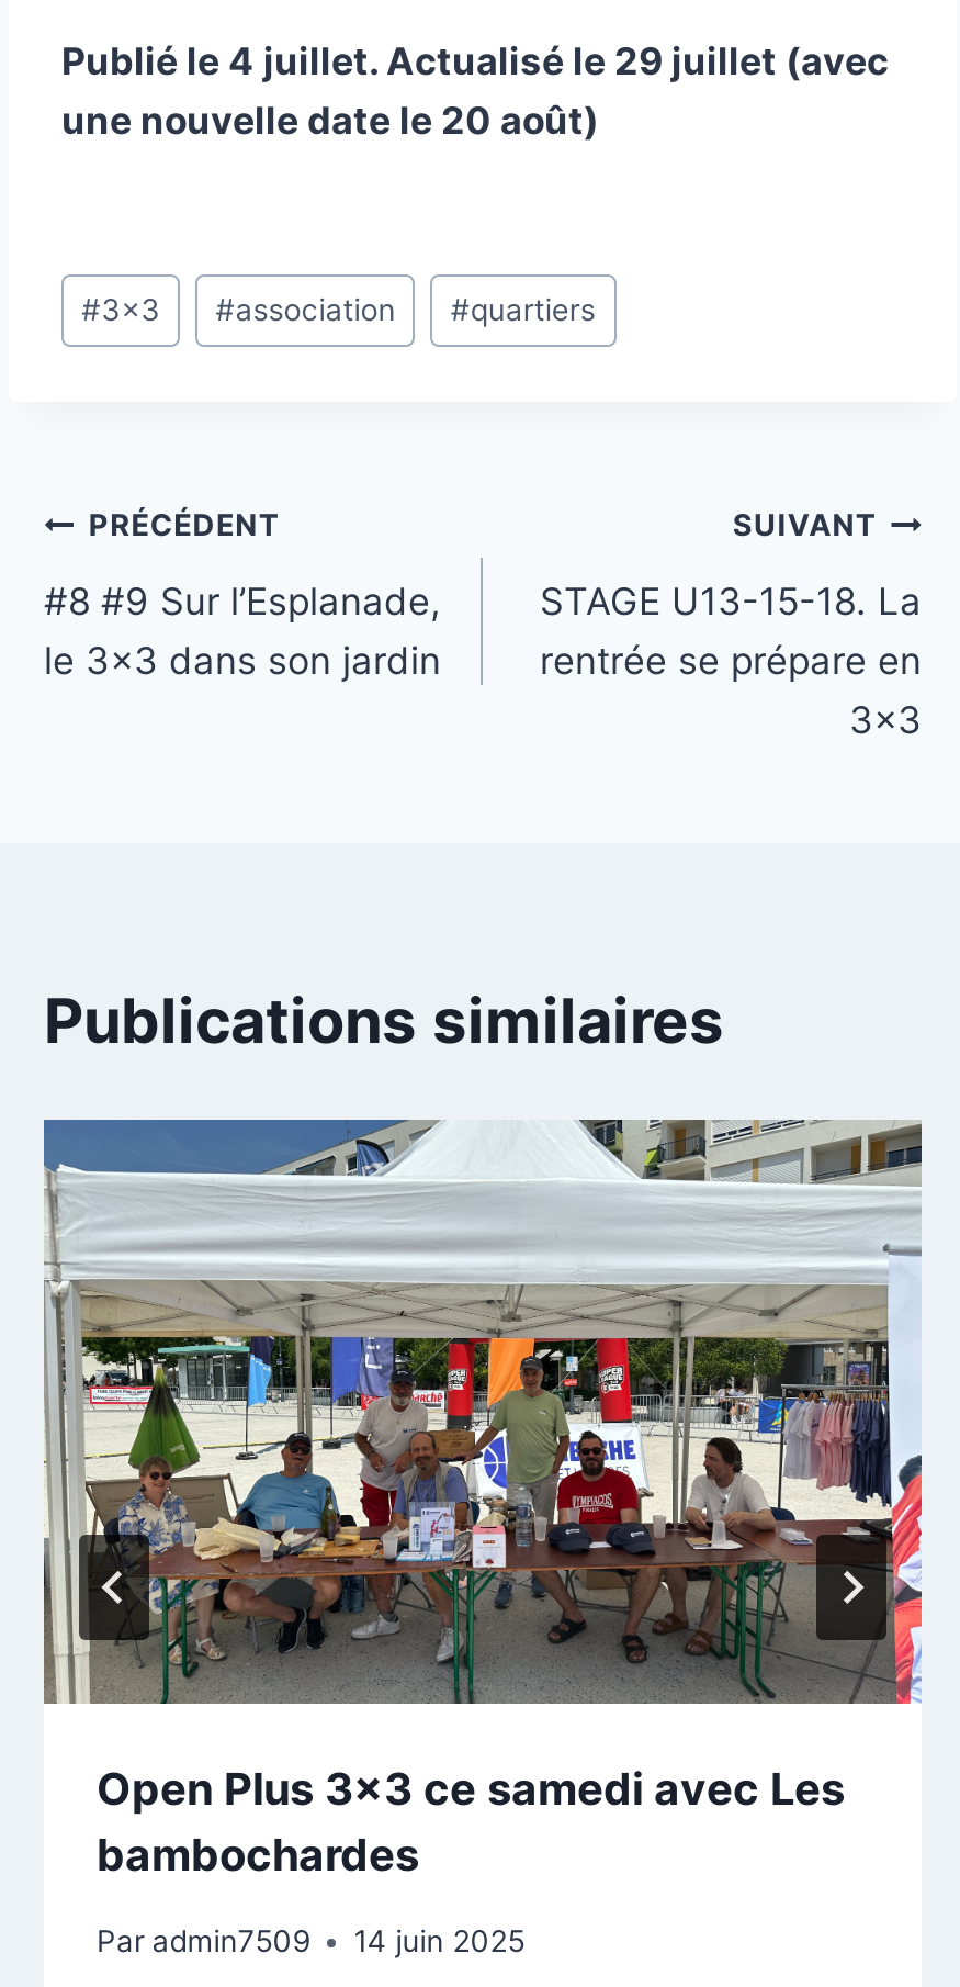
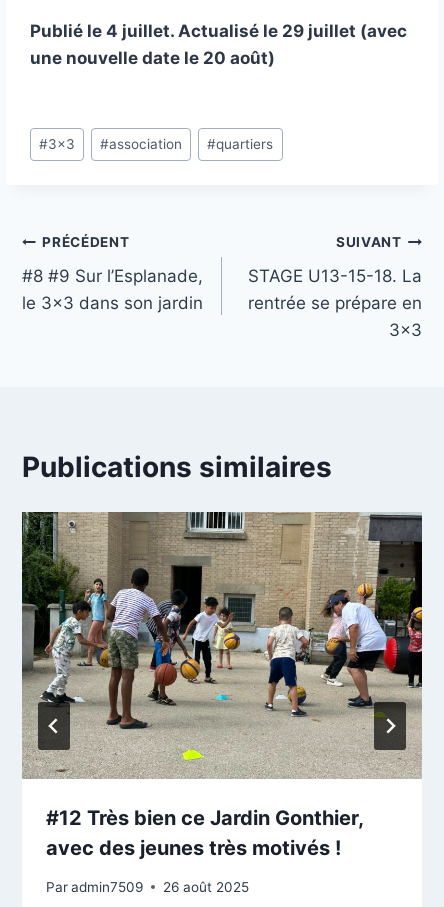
[42,1119,924,1883] [image] | Open Plus 3×3 ce samedi avec Les | bambochardes -> [21,511,423,860] [image] | #12 Très bien ce Jardin Gonthier, | avec des jeunes très motivés !
[97,1924,525,1959] Par admin7509 14 juin 2025 -> [46,879,249,895] Par admin7509 26 août 2025

